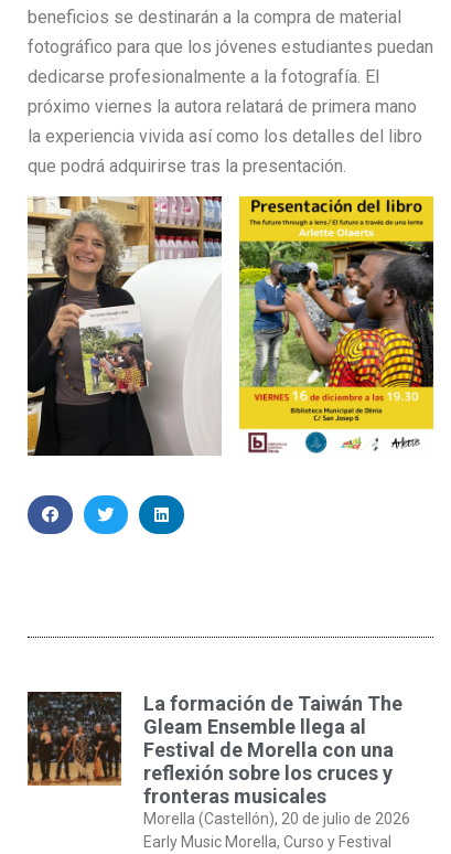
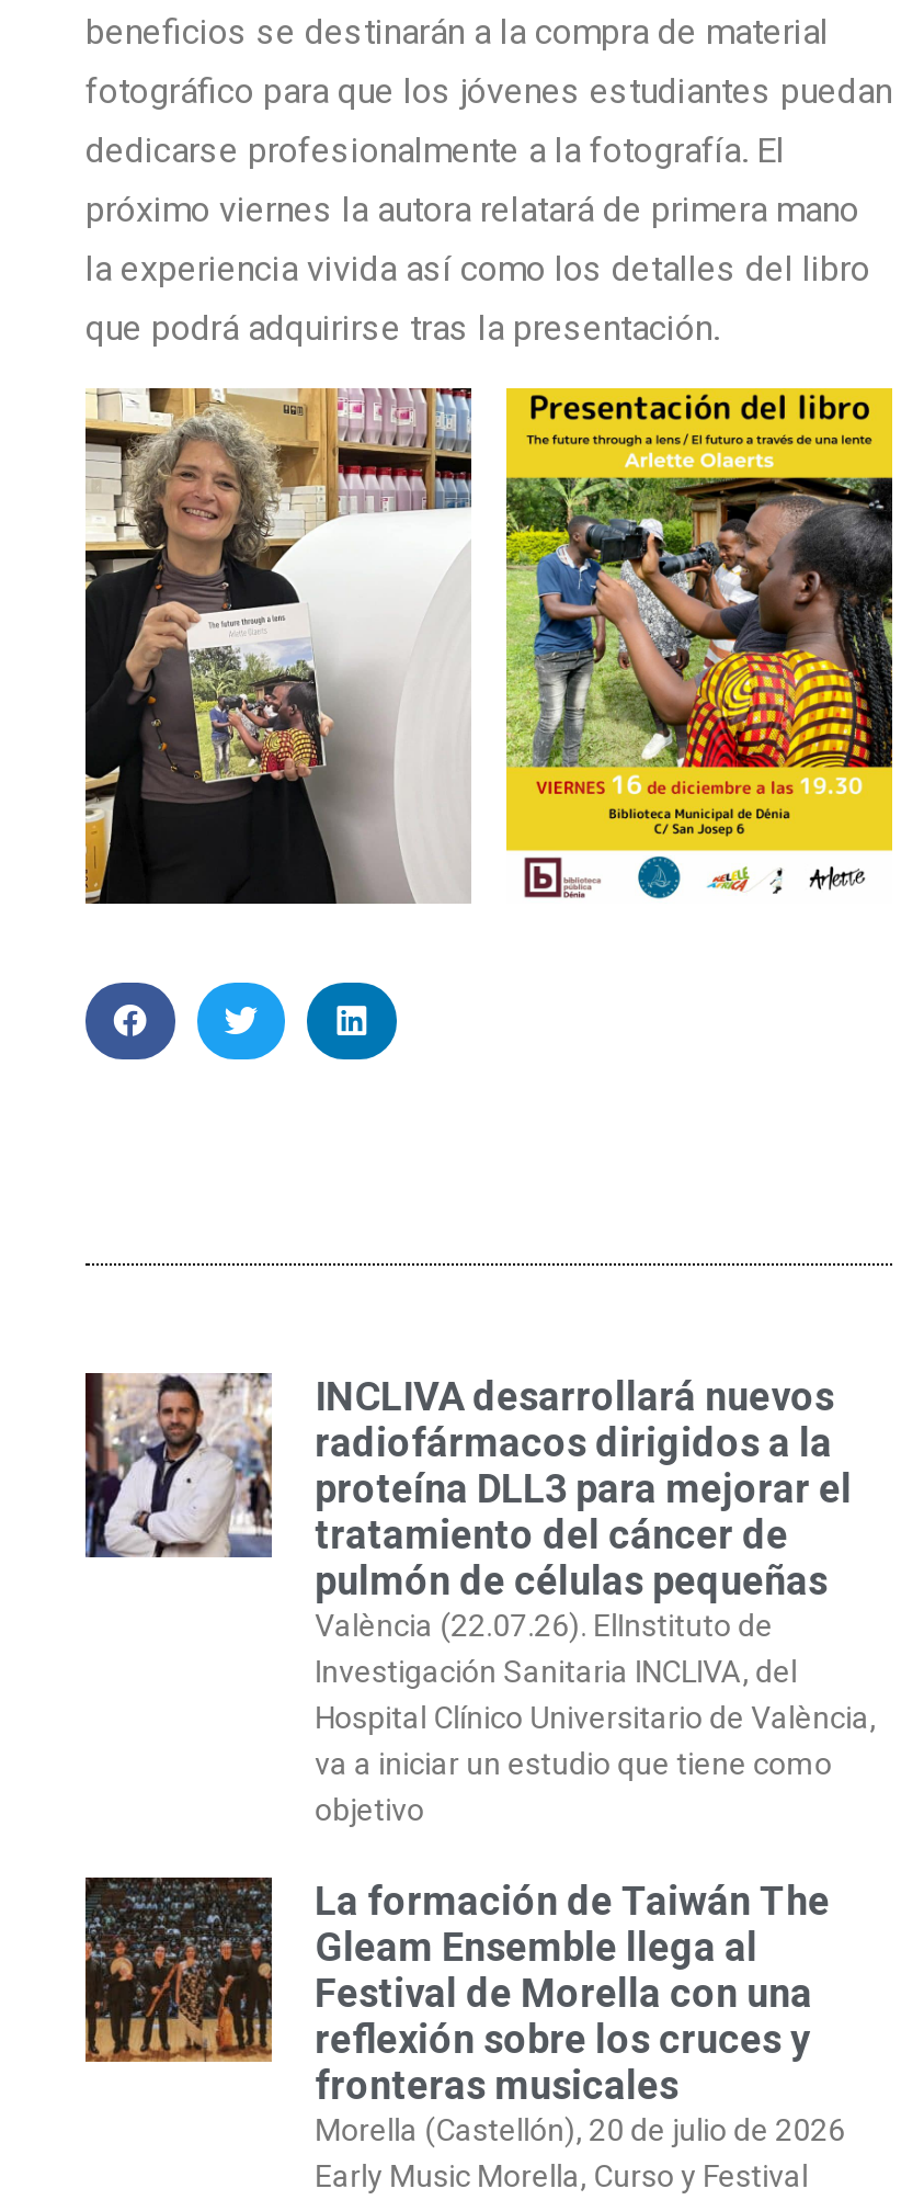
none -> [83,1373,876,1827] [image] | INCLIVA desarrollará nuevos | radiofármacos dirigidos a la | proteína DLL3 para mejorar el | tratamiento del cáncer de | pulmón de células pequeñas | València (22.07.26). ElInstituto de | Investigación Sanitaria INCLIVA, del | Hospital Clínico Universitario de València, | va a iniciar un estudio que tiene como | objetivo

